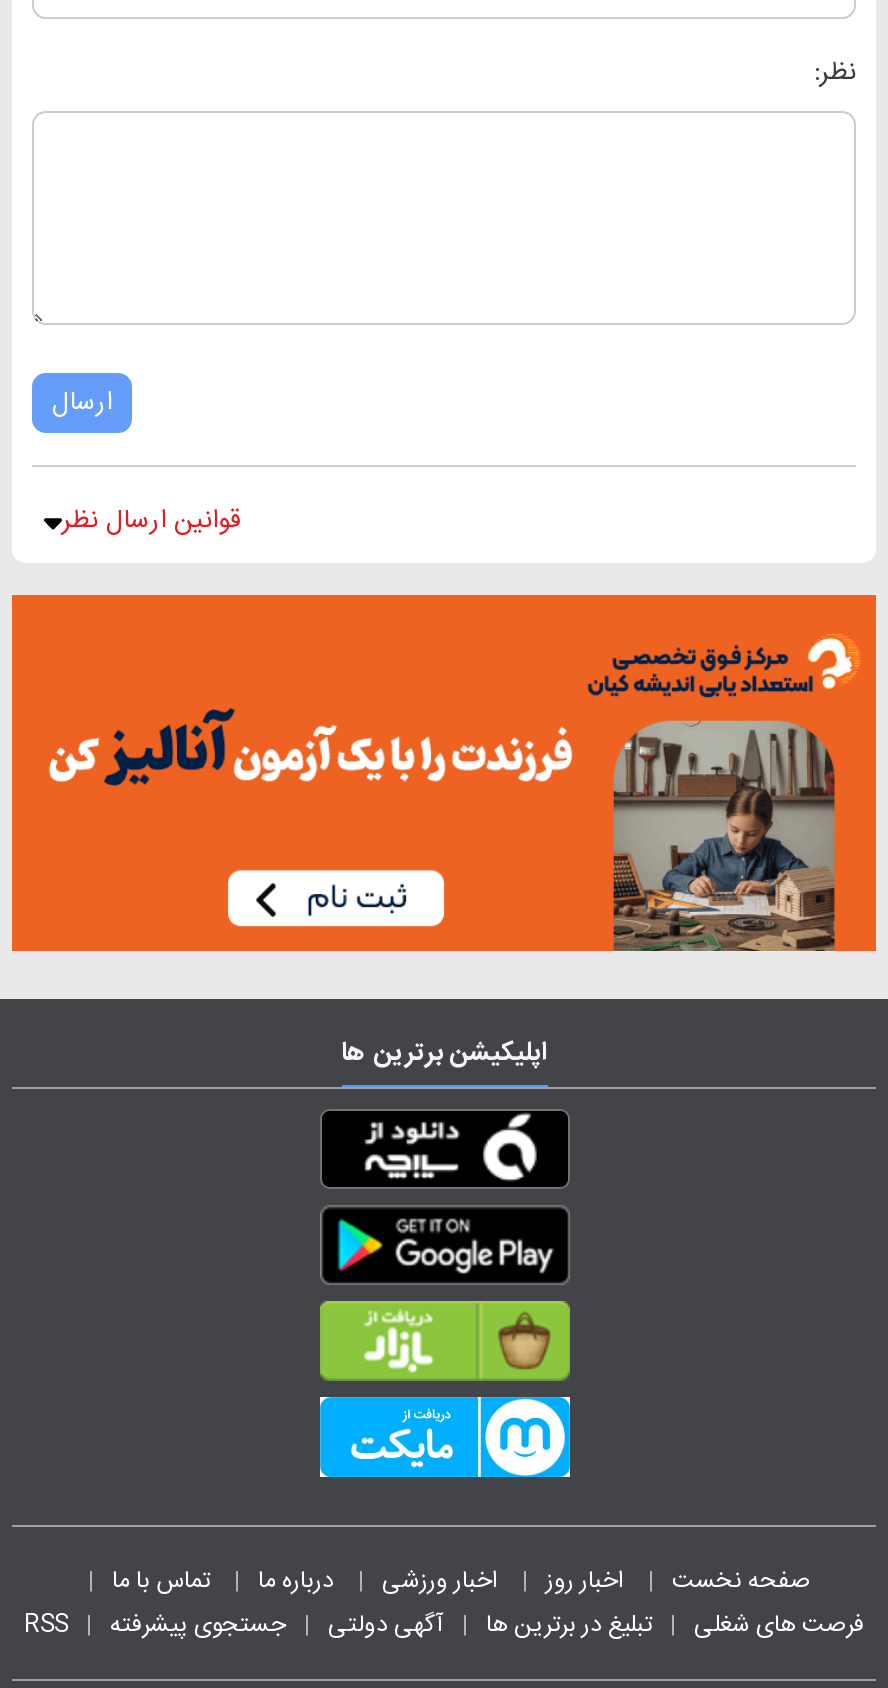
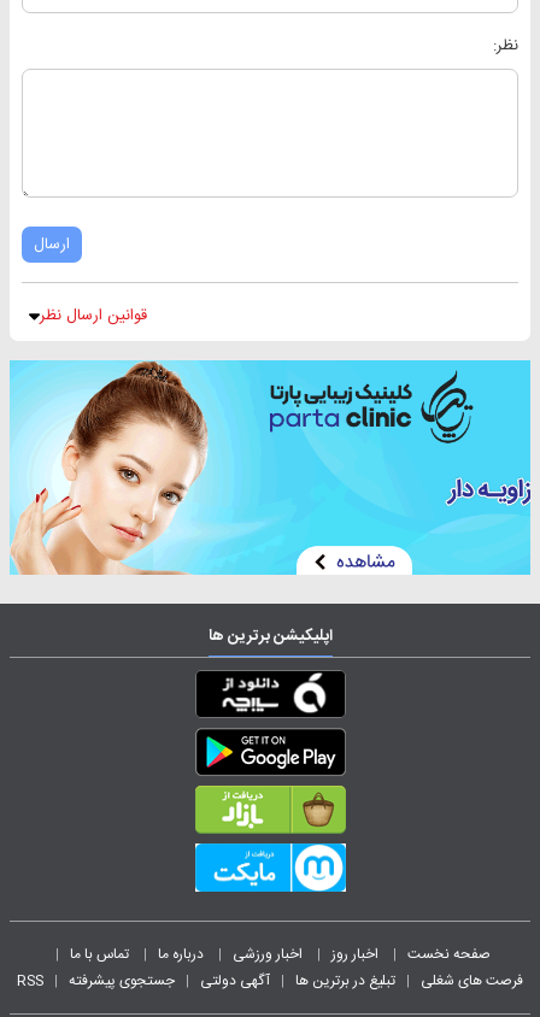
[10,592,878,954] [image] -> [8,359,532,576] [image]

